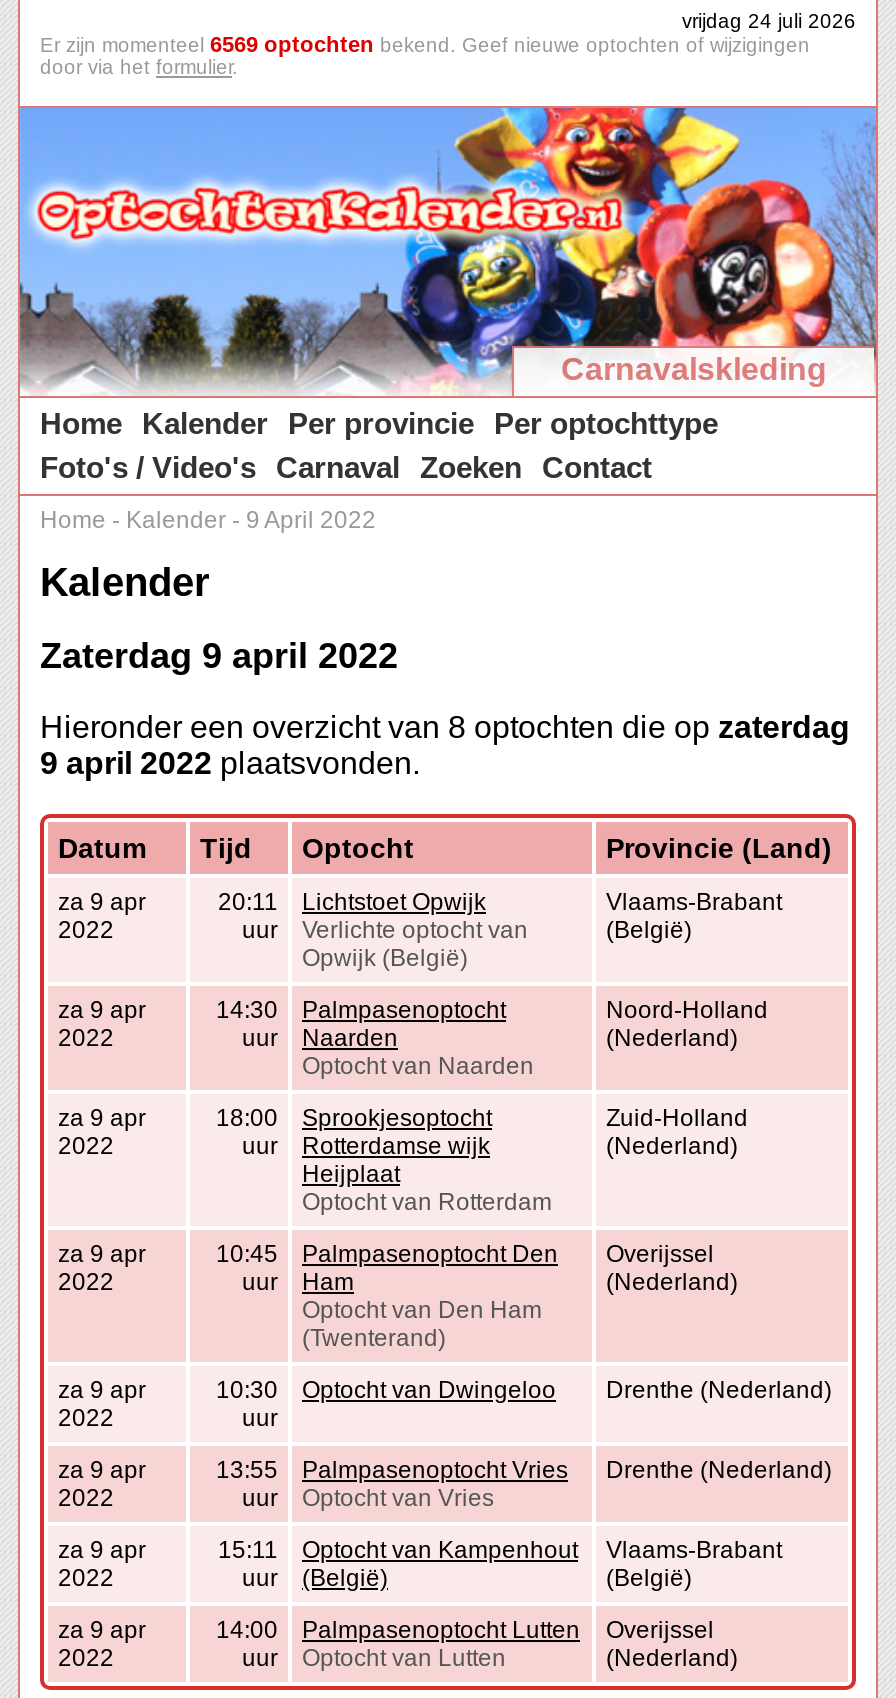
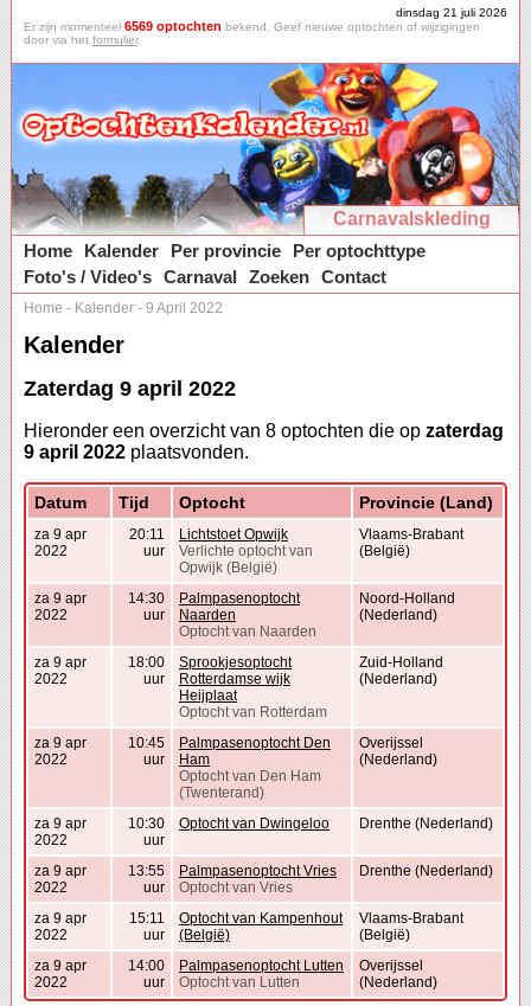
[682,10,856,32] vrijdag 24 juli 2026 -> [396,6,507,19] dinsdag 21 juli 2026

